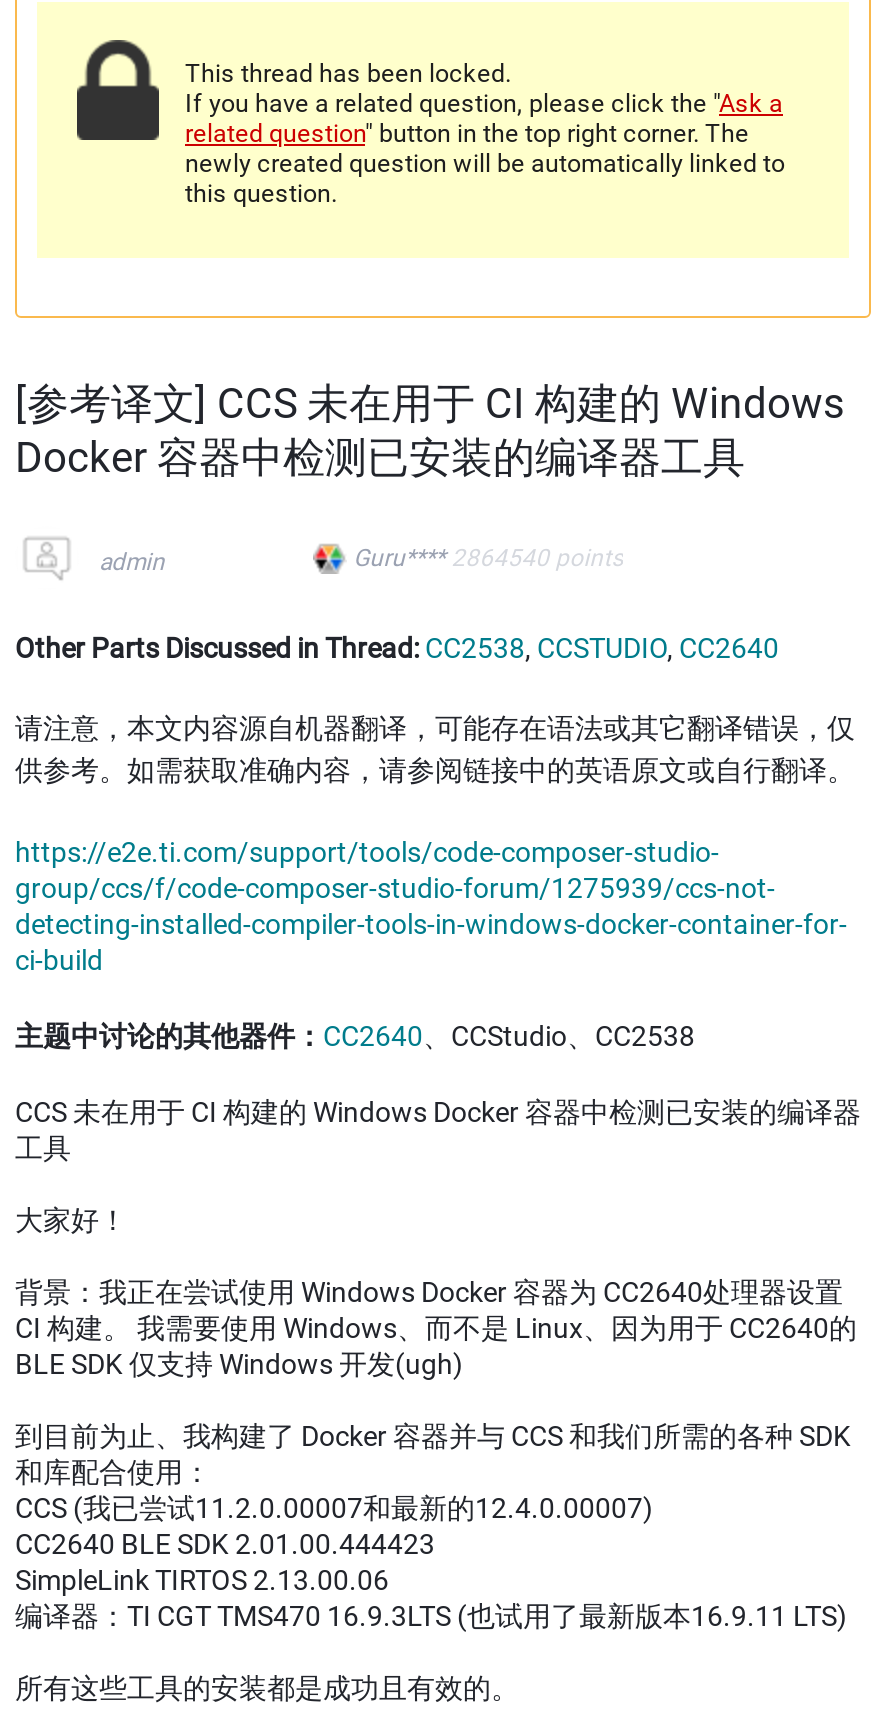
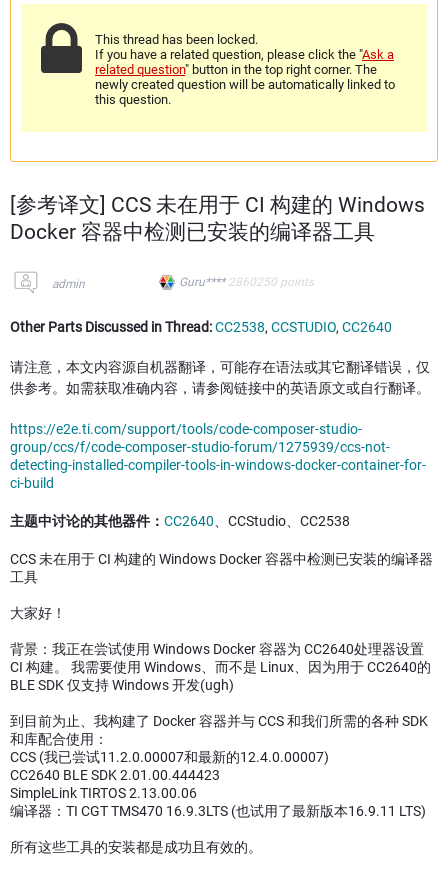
[353,544,623,572] Guru**** 2864540 points -> [179,275,314,289] Guru**** 2860250 points

